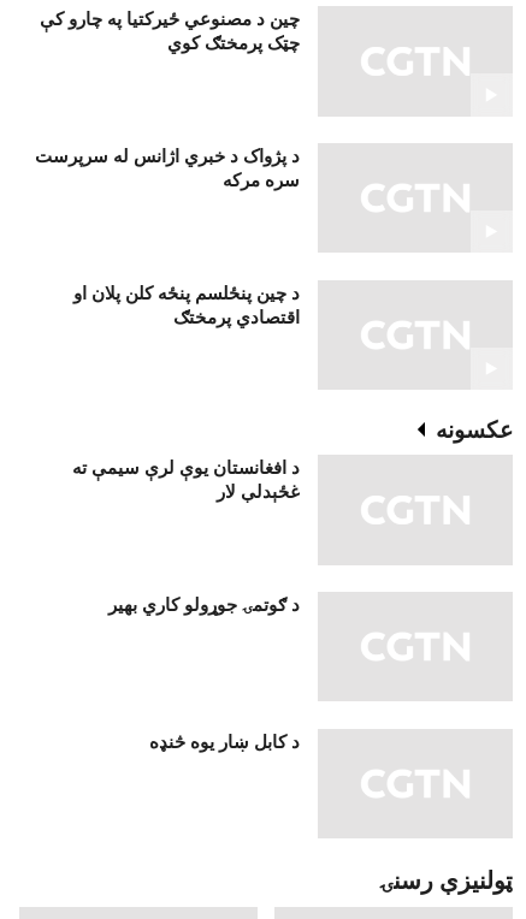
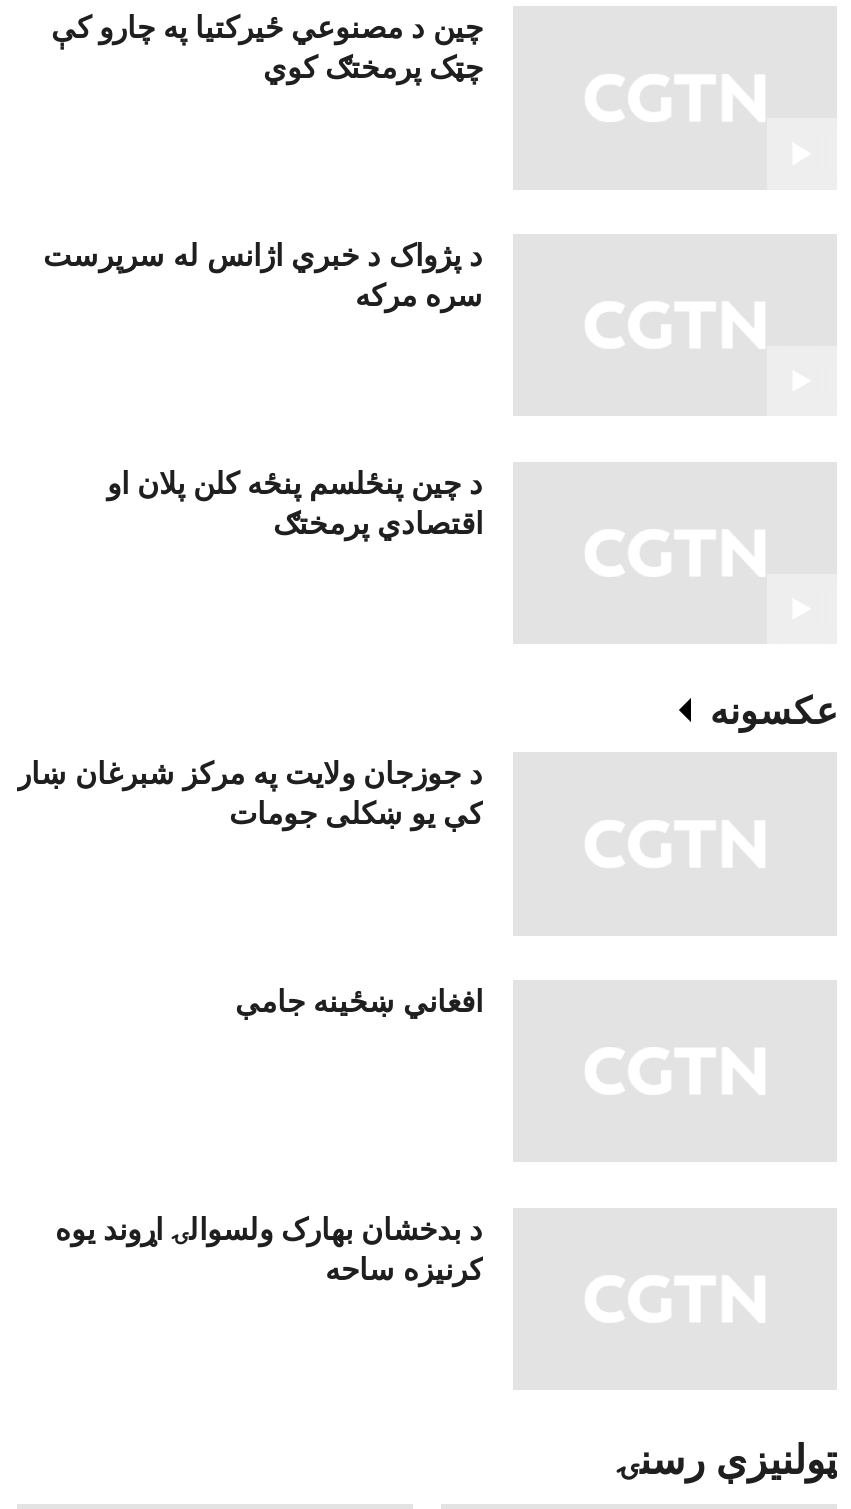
[72,456,300,502] د افغانستان یوې لرې سیمې ته | غځېدلې لار -> [17,754,483,830] د جوزجان ولایت په مرکز شبرغان ښار | کې یو ښکلی جومات
[108,593,300,615] د ګوتمۍ جوړولو کاري بهیر -> [235,982,483,1018] افغاني ښځینه جامې
[149,730,300,751] د کابل ښار یوه څنډه -> [55,1209,483,1285] د بدخشان بهارک ولسوالۍ اړوند یوه | کرنیزه ساحه

